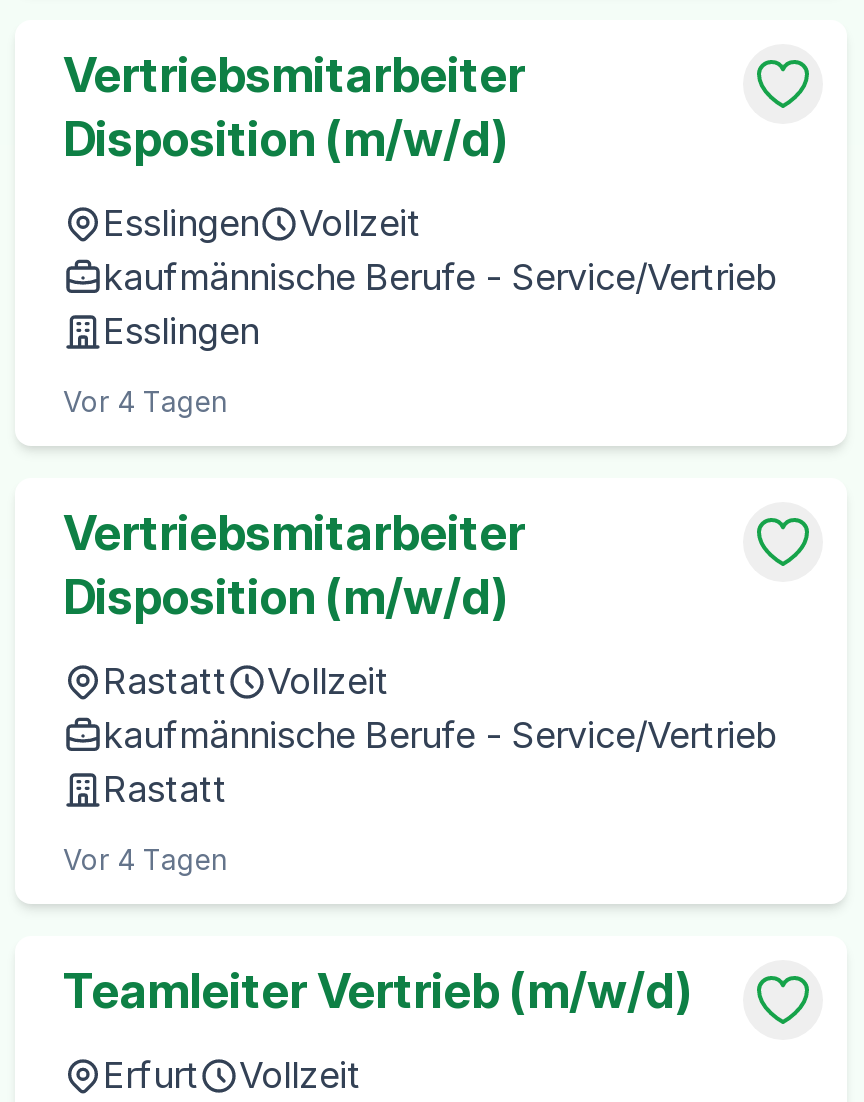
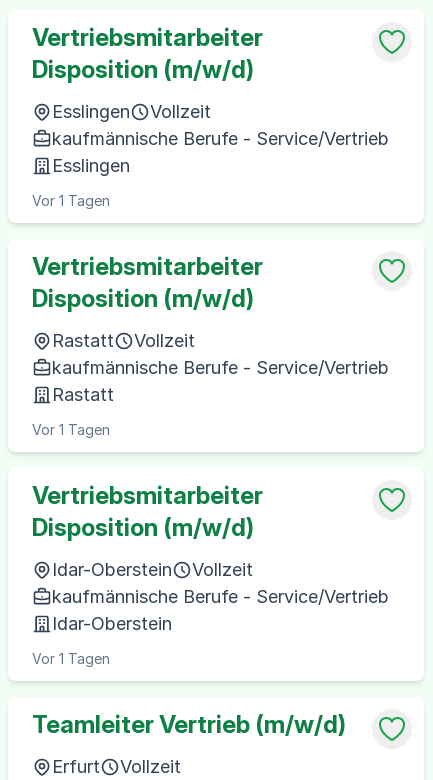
[63,384,227,418] Vor 4 Tagen -> [32,192,110,209] Vor 1 Tagen
[63,842,227,876] Vor 4 Tagen -> [32,421,389,667] Vor 1 Tagen | Vertriebsmitarbeiter | Disposition (m/w/d) | Idar-Oberstein | Vollzeit | kaufmännische Berufe - Service/Vertrieb | Idar-Oberstein | Vor 1 Tagen

